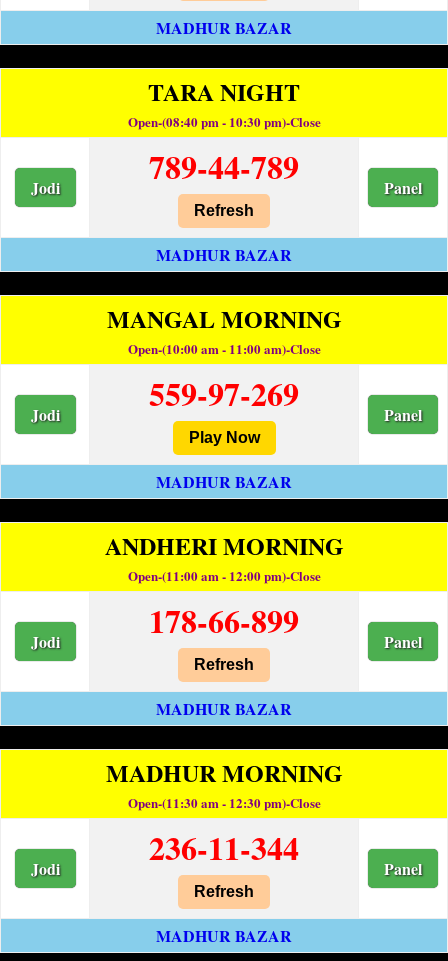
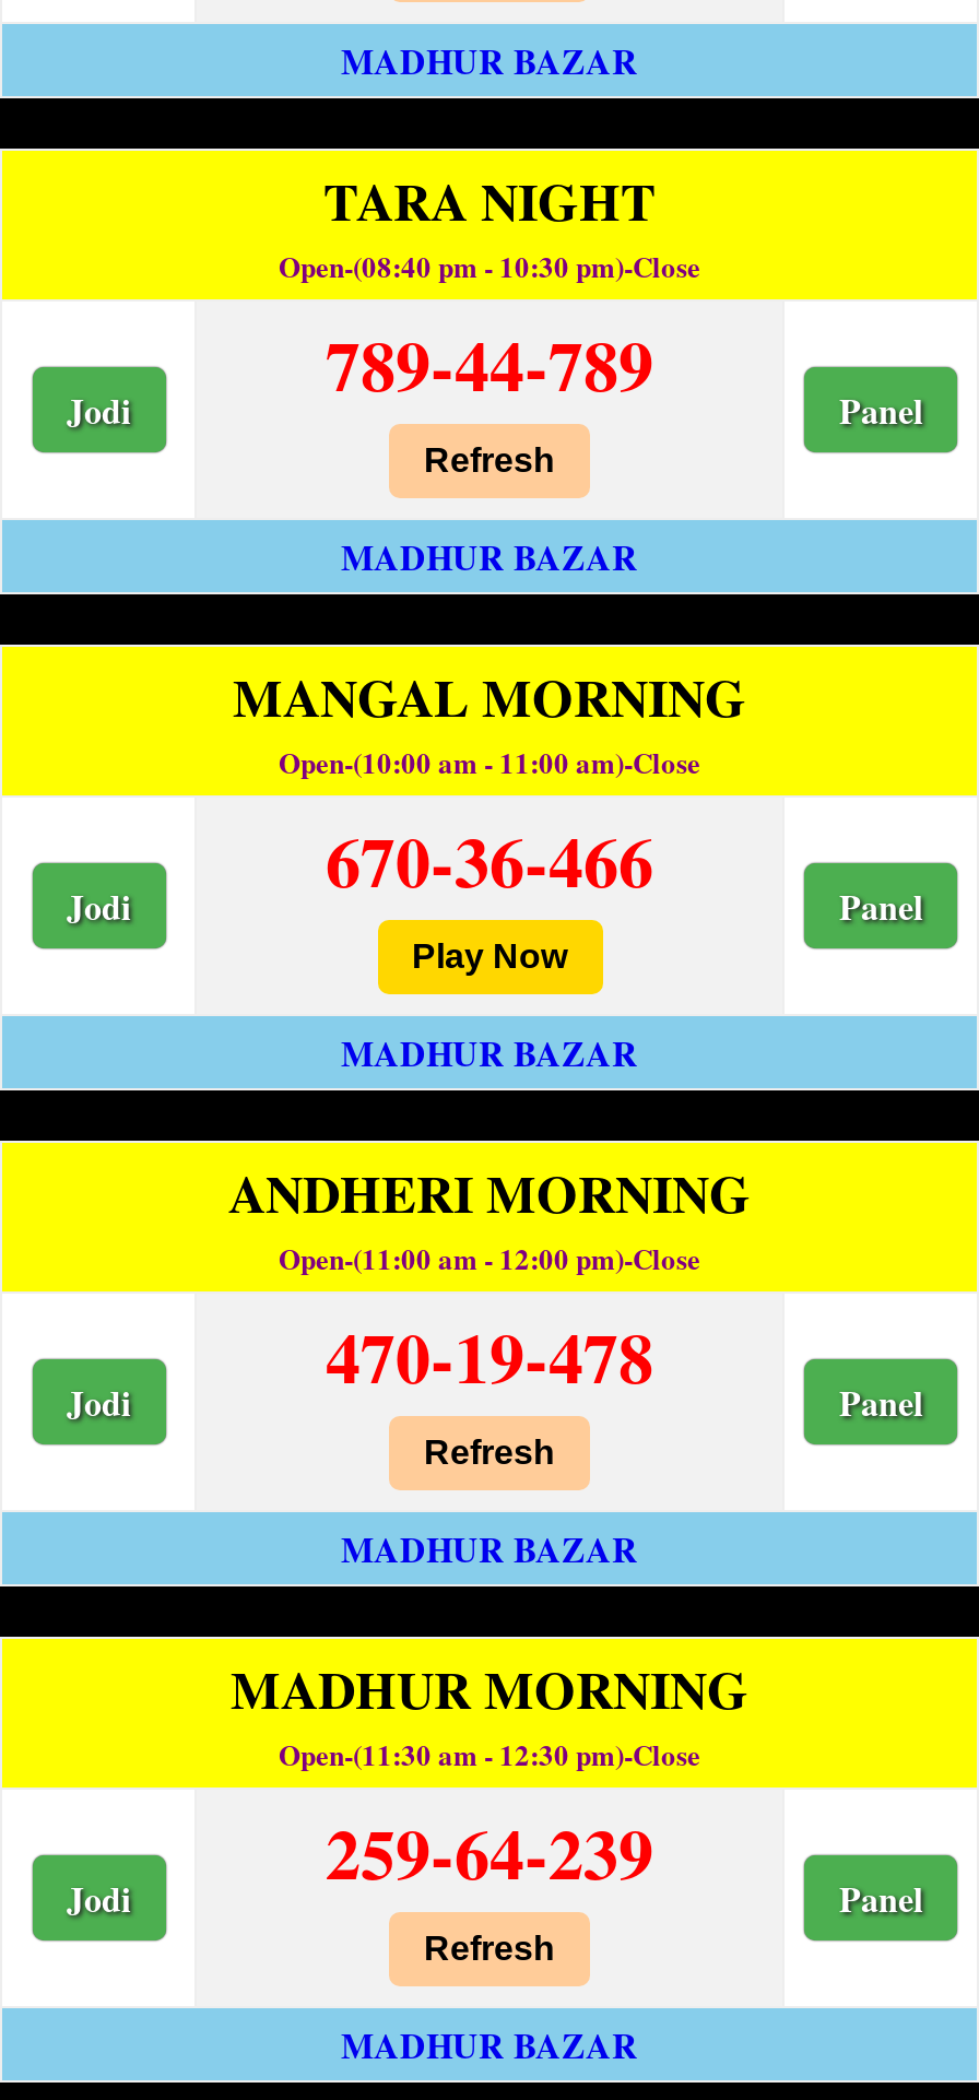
[149,370,299,417] 559-97-269 -> [326,808,653,911] 670-36-466
[149,597,299,644] 178-66-899 -> [326,1304,653,1407] 470-19-478
[149,824,299,871] 236-11-344 -> [326,1800,653,1903] 259-64-239

